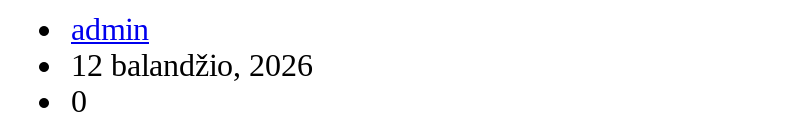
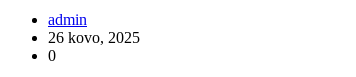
[71,49,313,83] 12 balandžio, 2026 -> [48,29,140,46] 26 kovo, 2025

